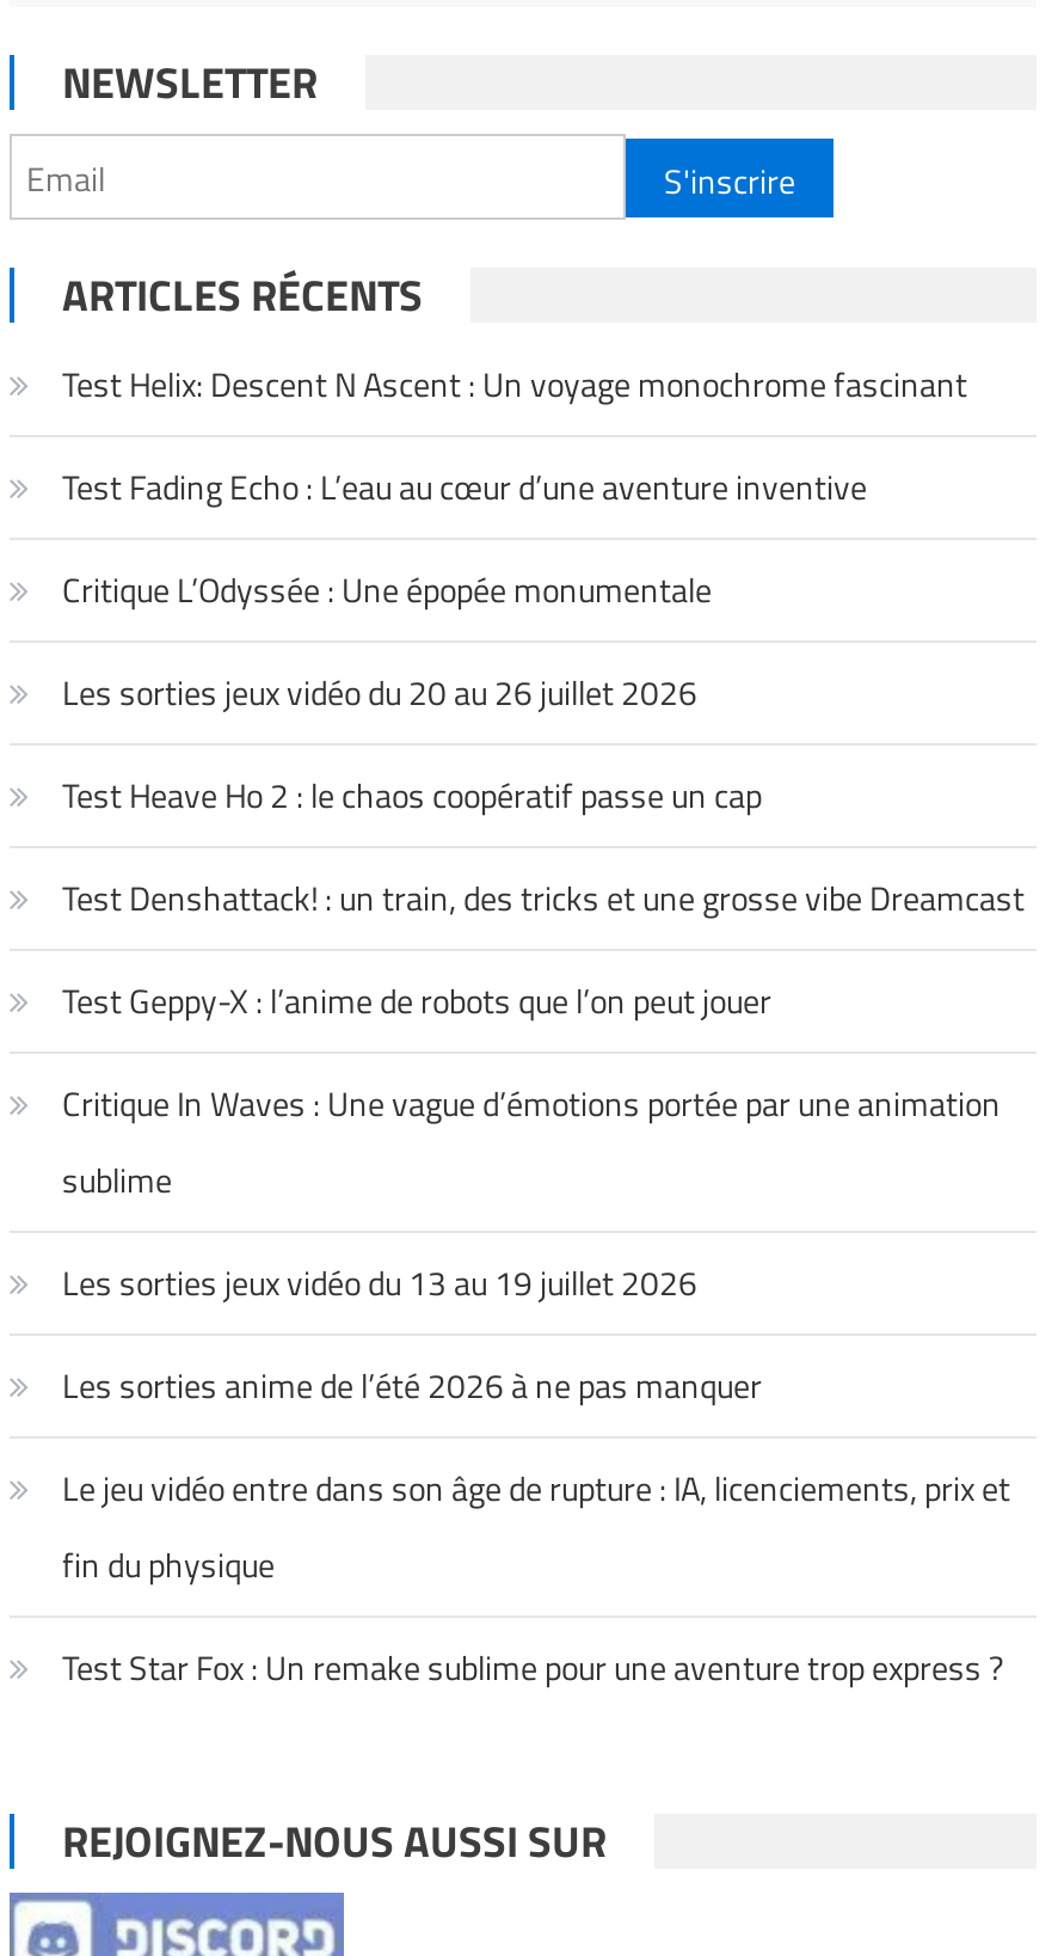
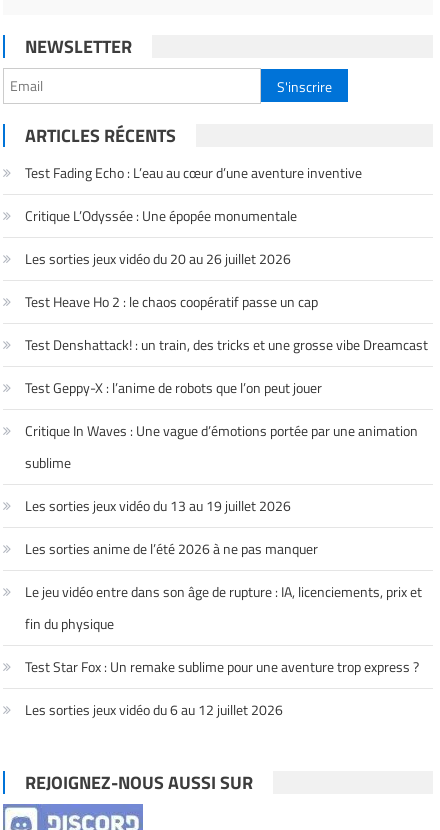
[62,359,967,409] Test Helix: Descent N Ascent : Un voyage monochrome fascinant -> none
moved [62,461,1025,1692] -> [25,162,428,677]: Test Fading Echo : L’eau au cœur d’une aventure inventive | Critique L’Odyssée : Une épopée monumentale | Les sorties jeux vidéo du 20 au 26 juillet 2026 | ... | fin du physique | Test Star Fox : Un remake sublime pour une aventure trop express ?
none -> [25,699,283,720] Les sorties jeux vidéo du 6 au 12 juillet 2026

